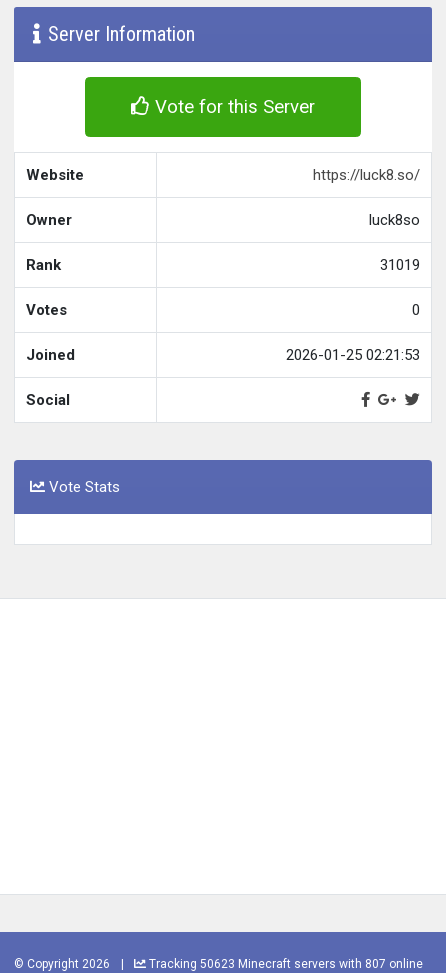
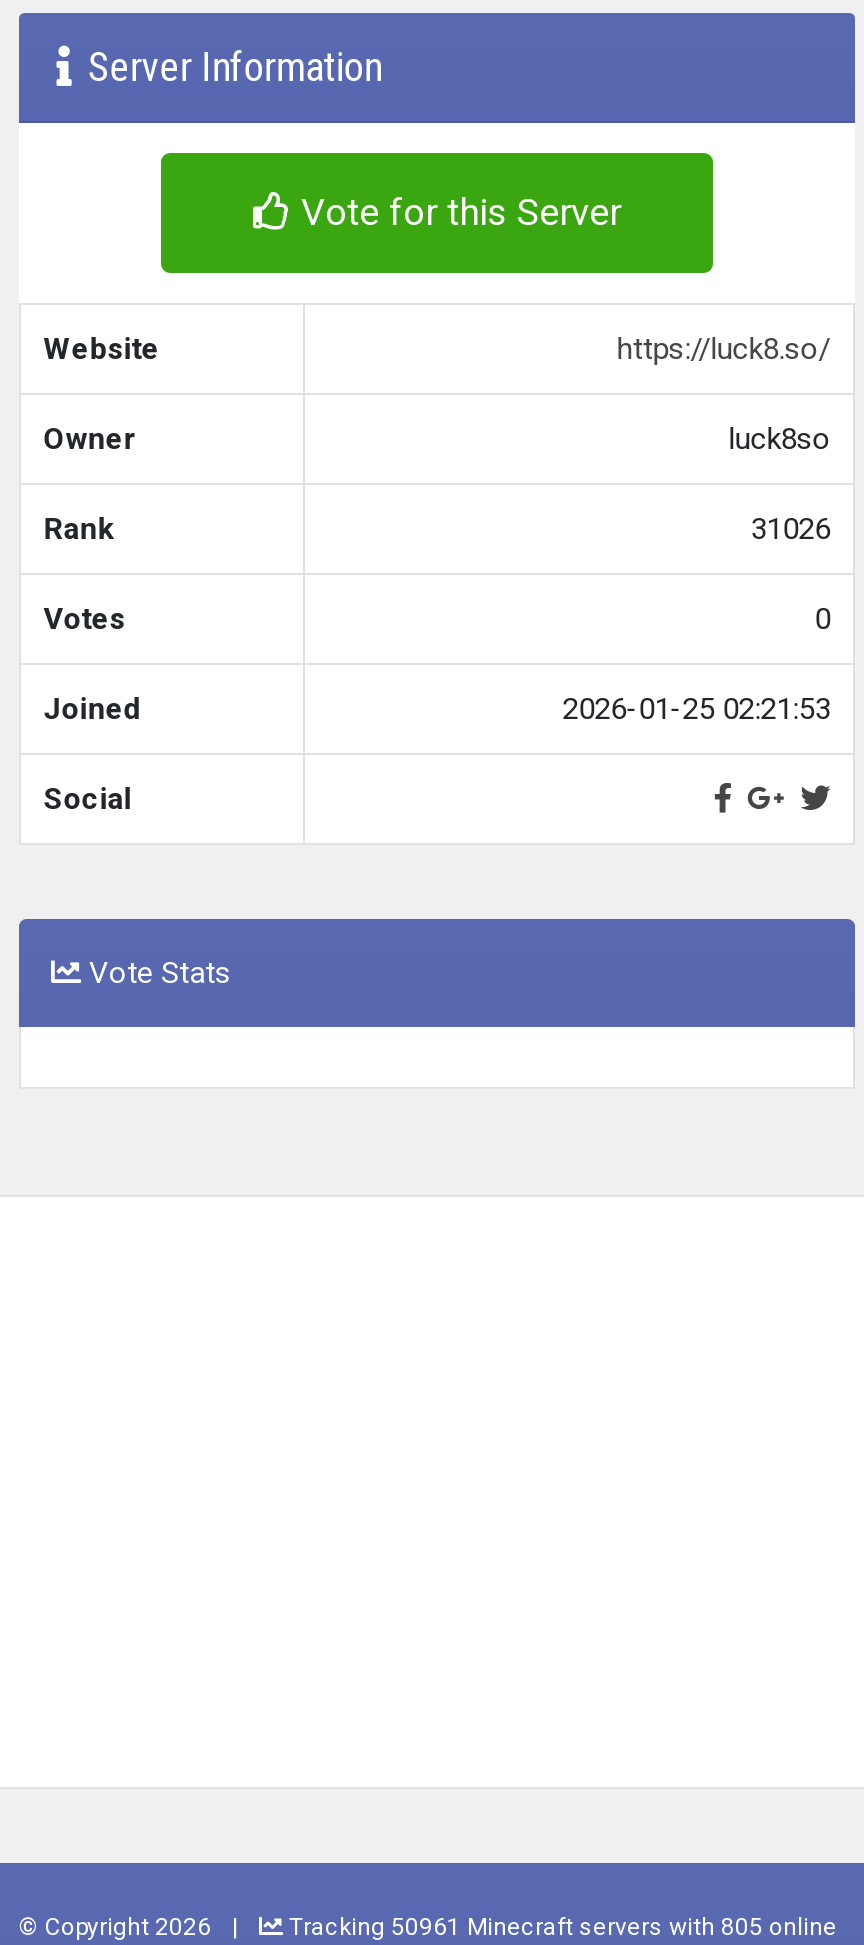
[380,256,420,274] 31019 -> [751,511,831,547] 31026
[146,957,423,971] Tracking 50623 Minecraft servers with 807 online -> [283,1913,837,1941] Tracking 50961 Minecraft servers with 805 online

